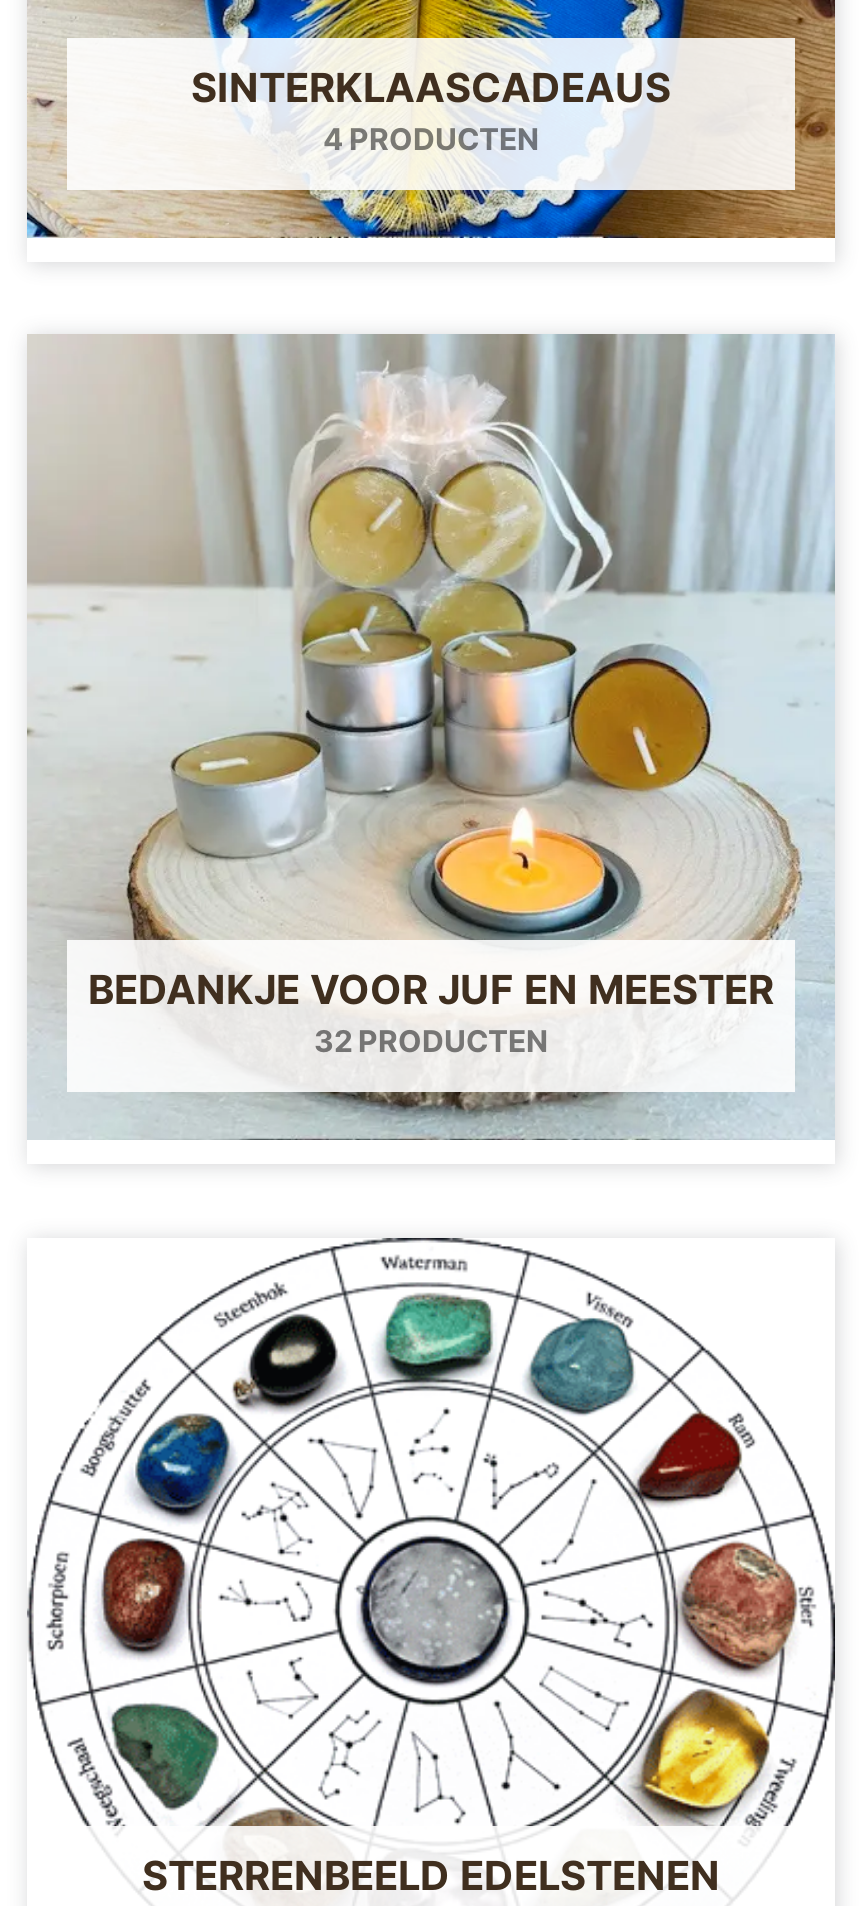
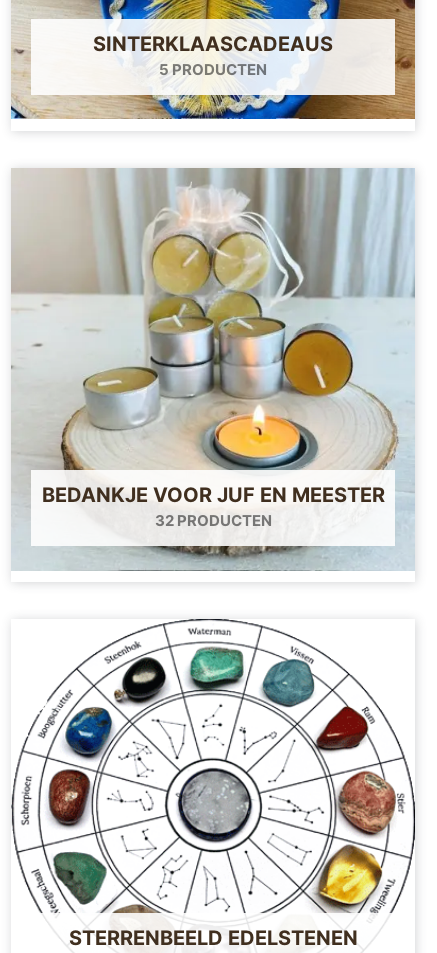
[323,120,539,158] 4 PRODUCTEN -> [159,60,267,79] 5 PRODUCTEN

